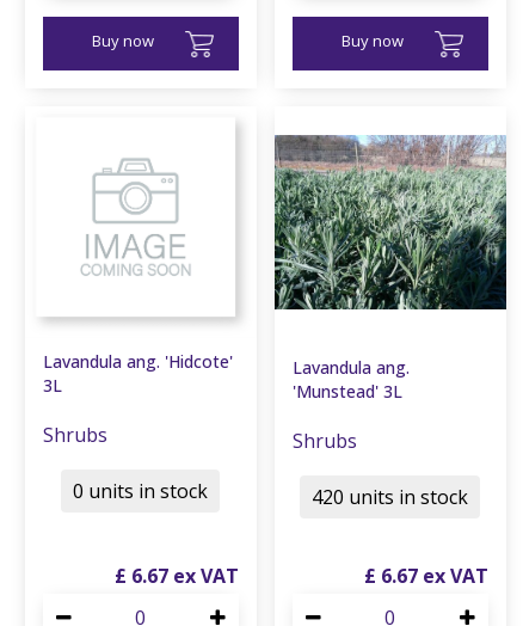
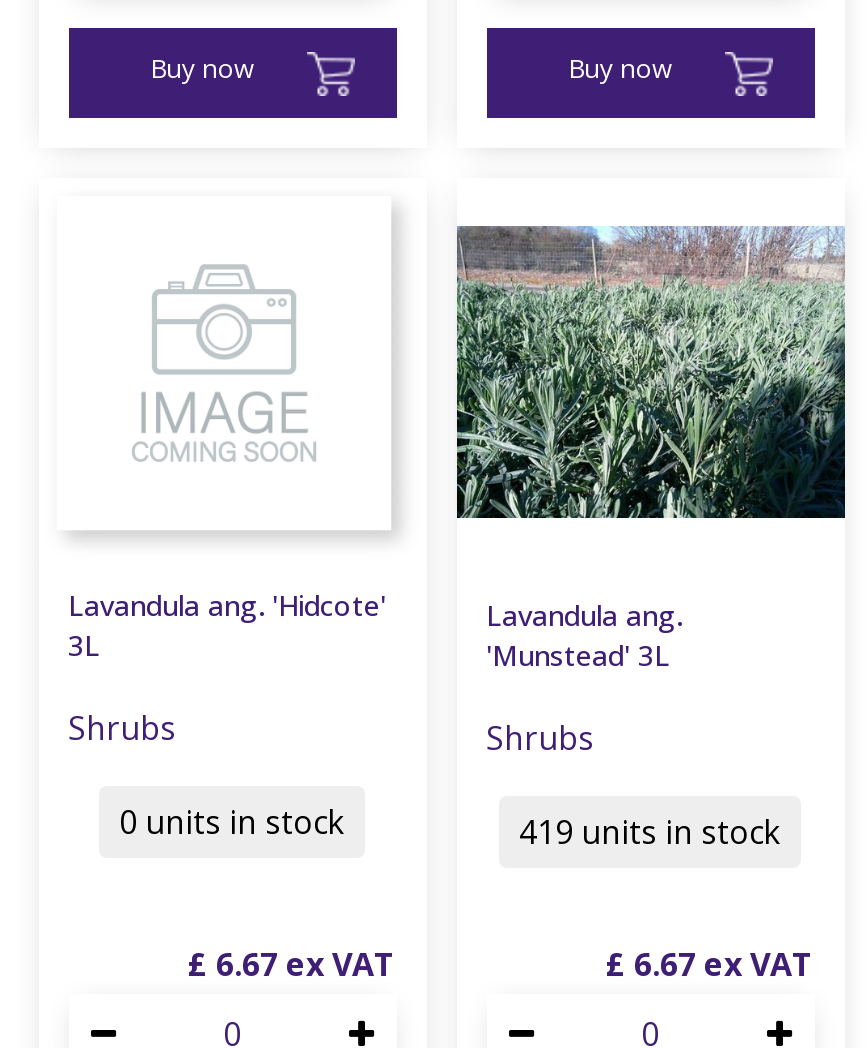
[312,483,468,510] 420 units in stock -> [519,809,781,853] 419 units in stock

